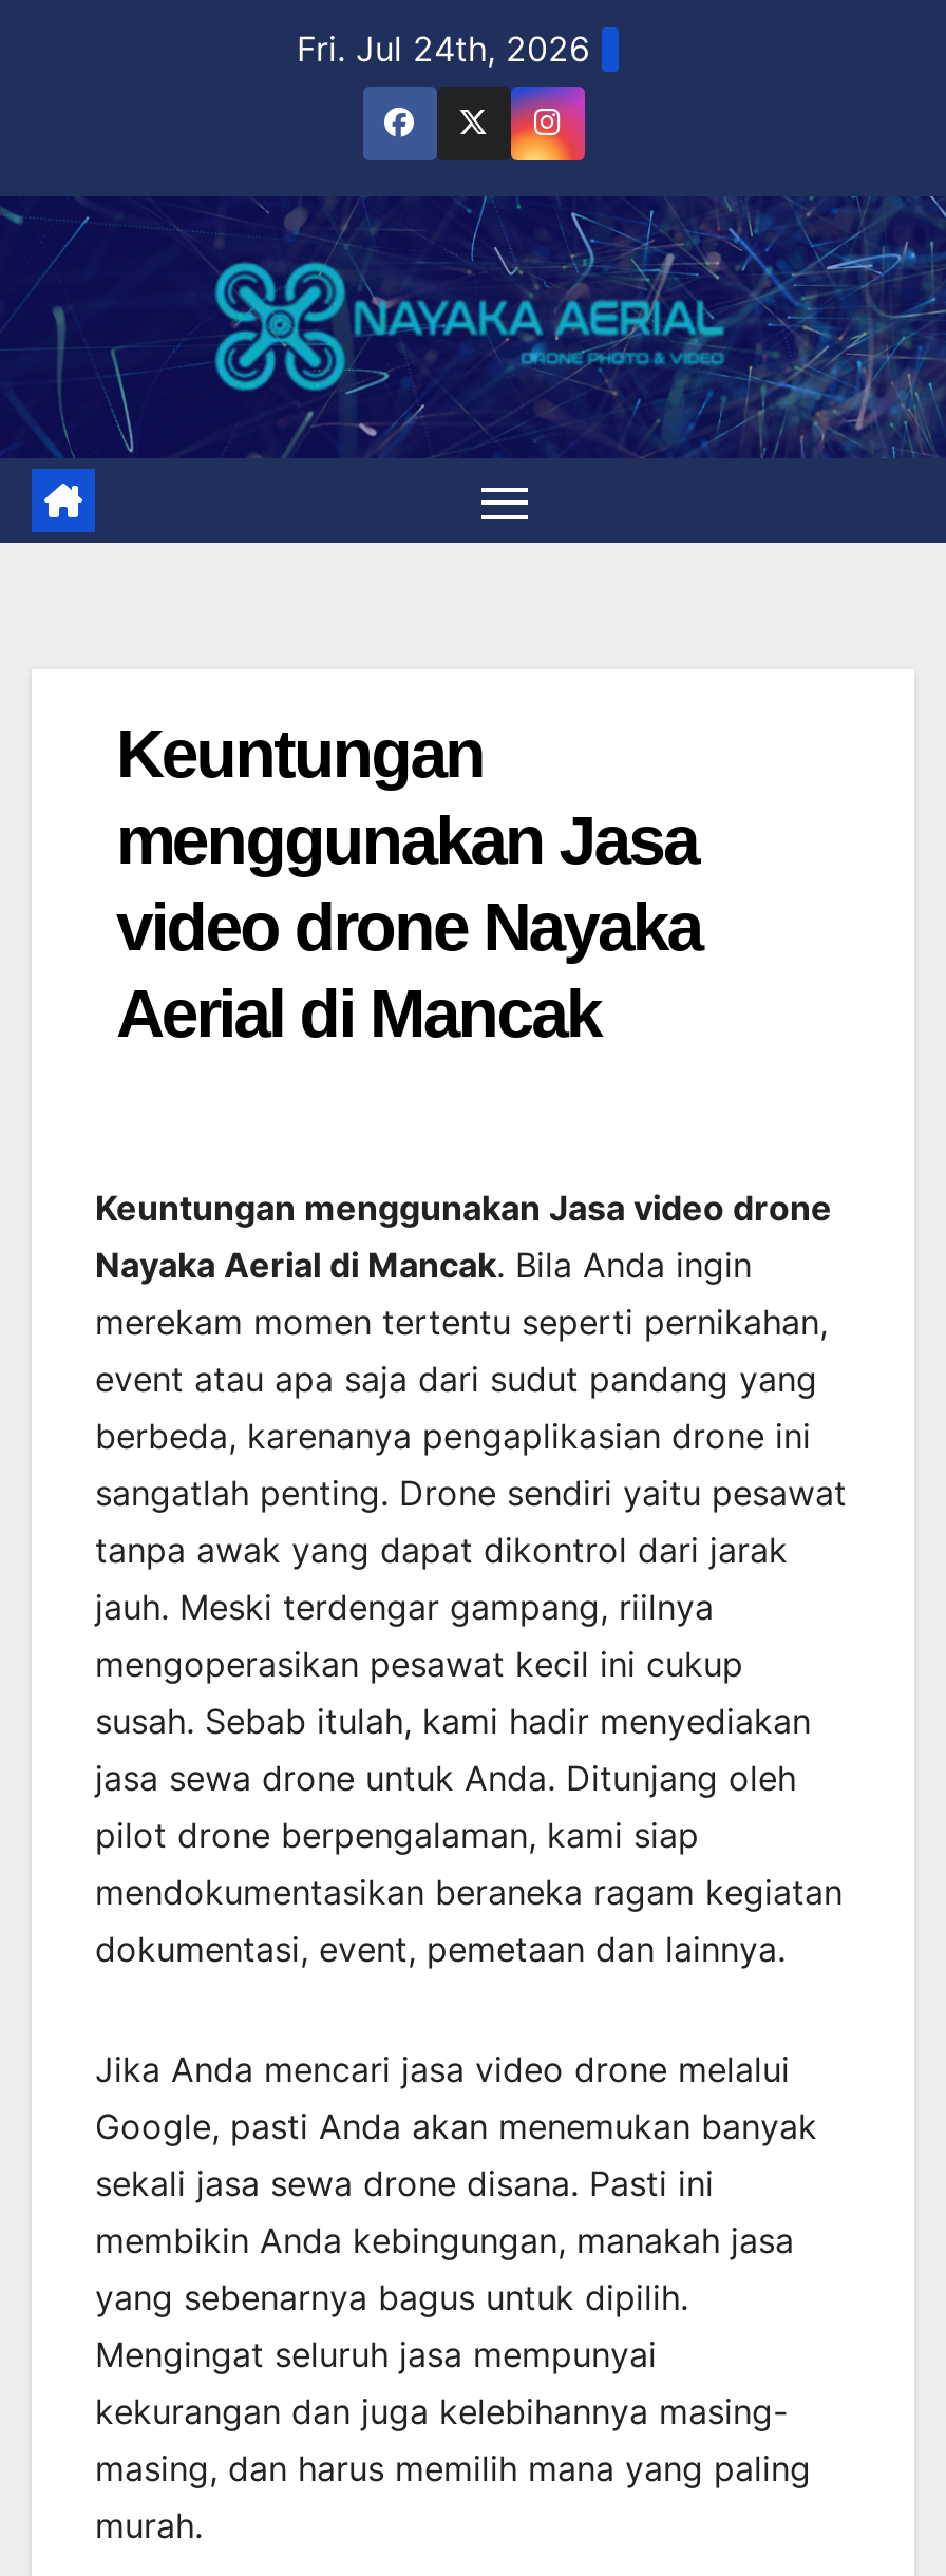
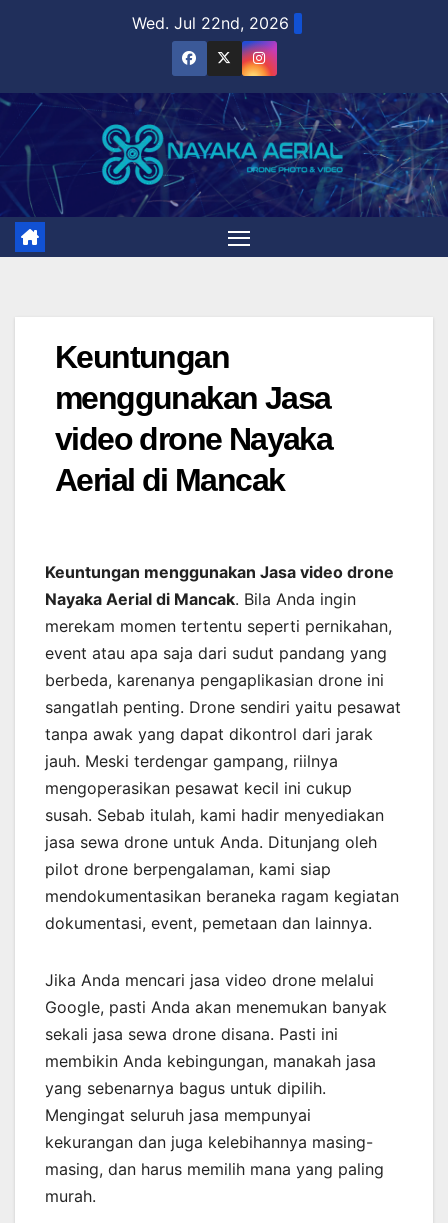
[297,27,590,70] Fri. Jul 24th, 2026 -> [131,13,288,33] Wed. Jul 22nd, 2026

